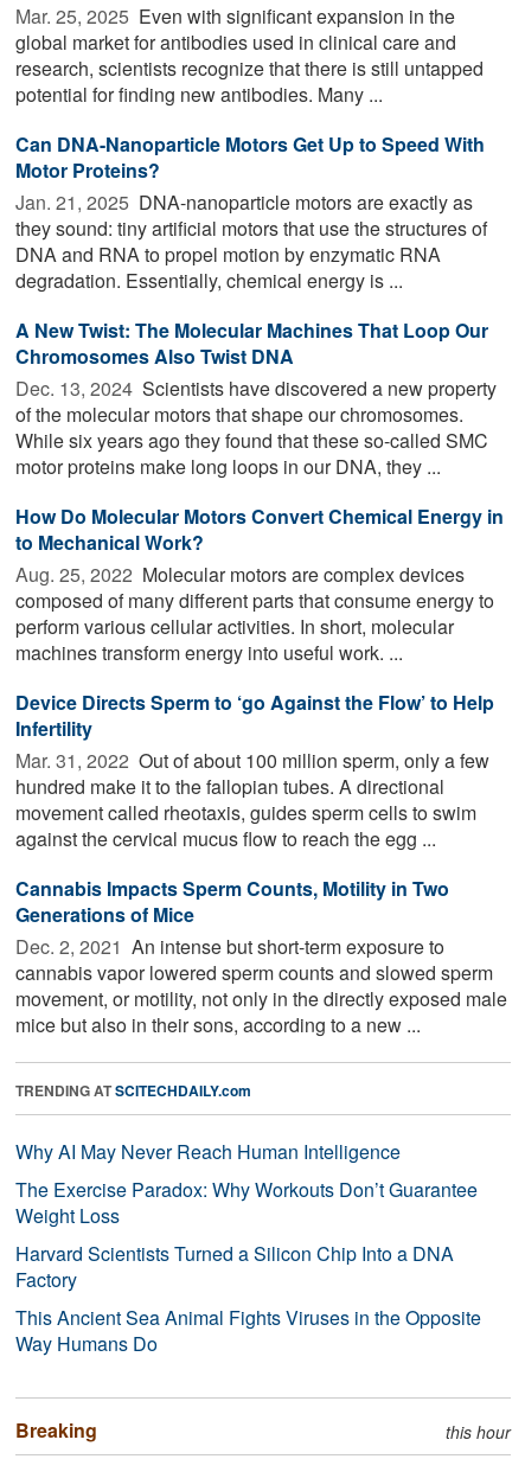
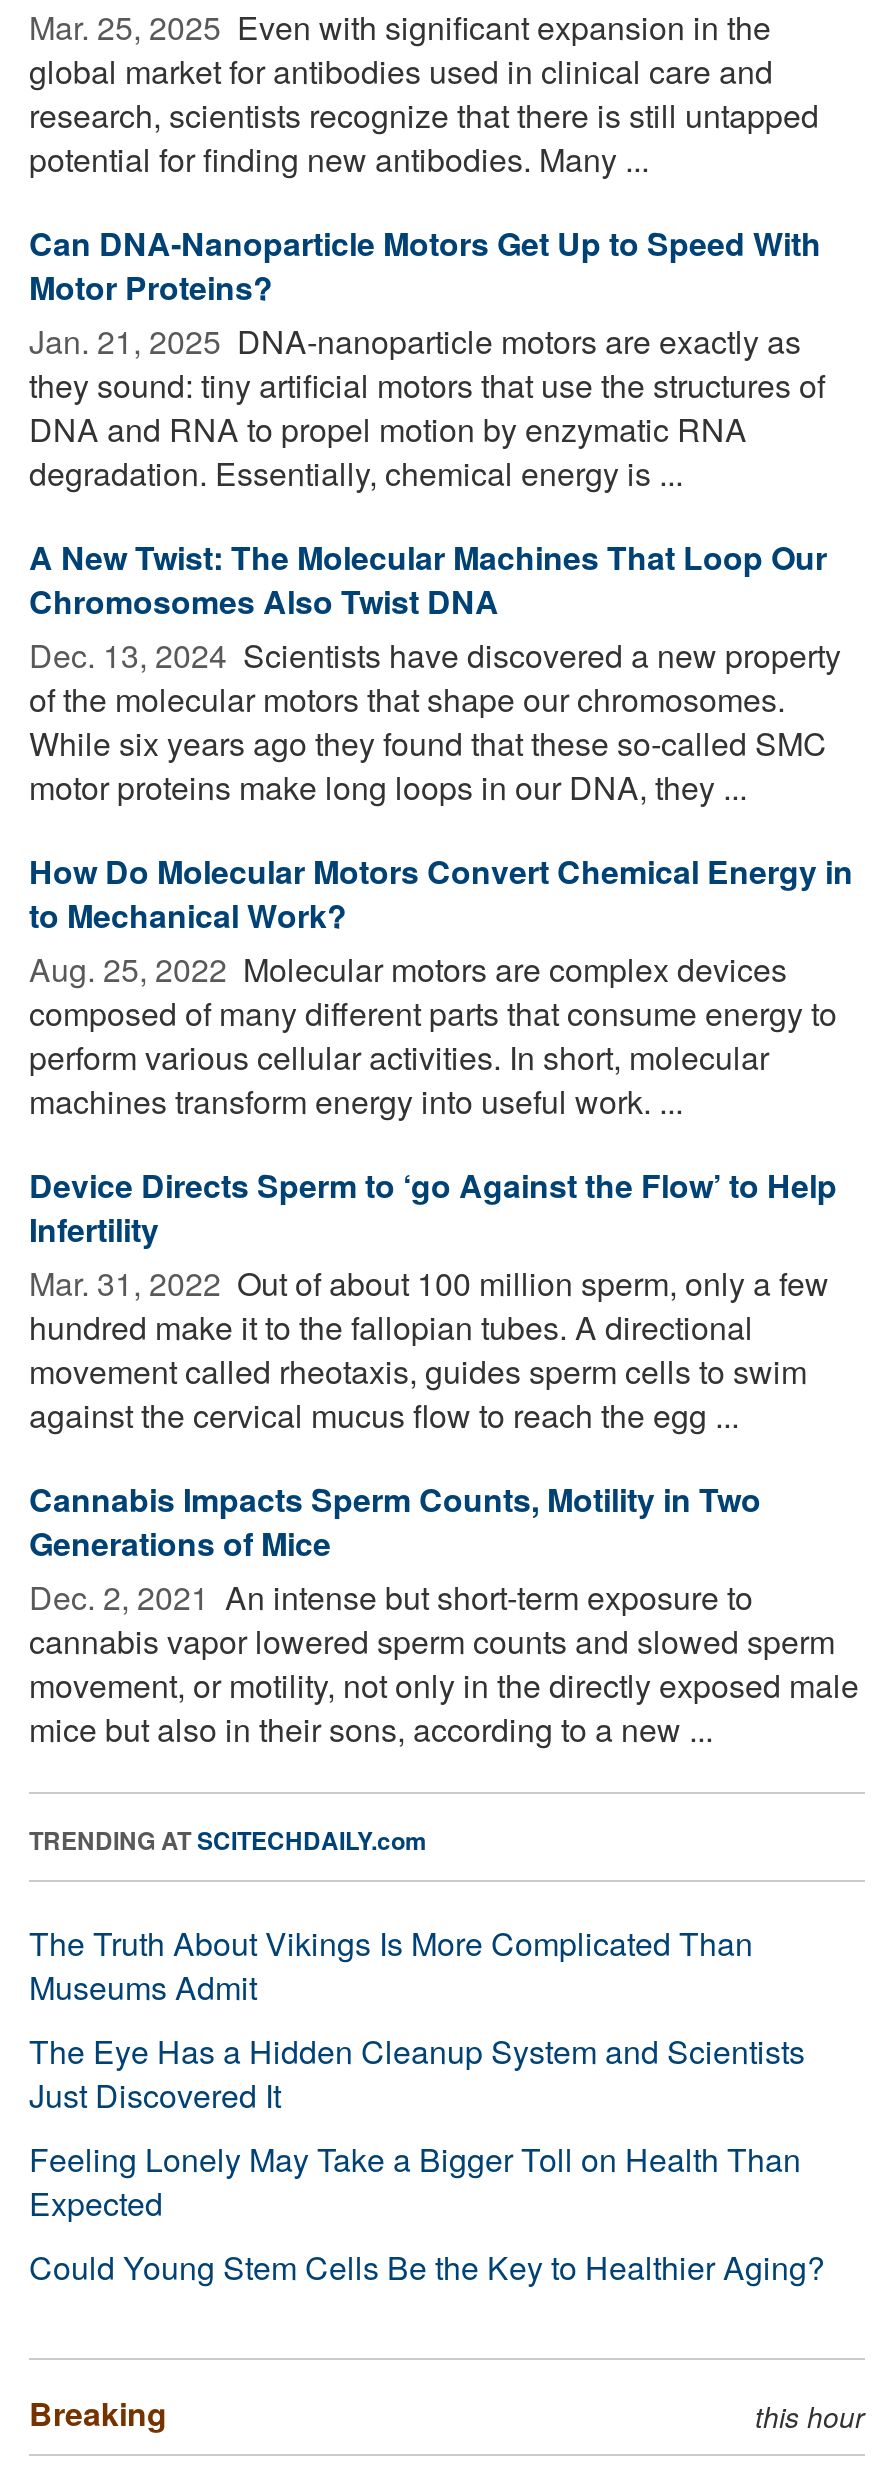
[15,1138,481,1357] Why AI May Never Reach Human Intelligence | The Exercise Paradox: Why Workouts Don’t Guarantee | Weight Loss | Harvard Scientists Turned a Silicon Chip Into a DNA | Factory | This Ancient Sea Animal Fights Viruses in the Opposite | Way Humans Do -> [29,1920,825,2290] The Truth About Vikings Is More Complicated Than | Museums Admit | The Eye Has a Hidden Cleanup System and Scientists | Just Discovered It | Feeling Lonely May Take a Bigger Toll on Health Than | Expected | Could Young Stem Cells Be the Key to Healthier Aging?

